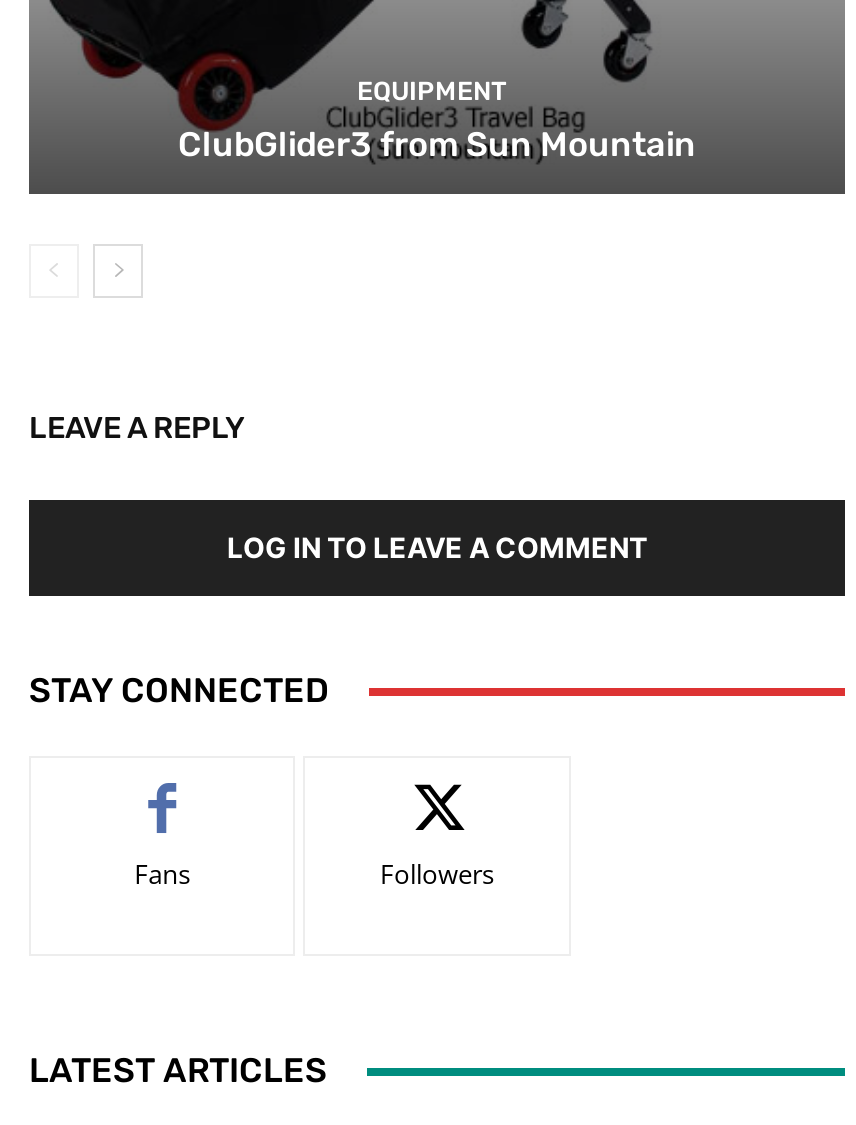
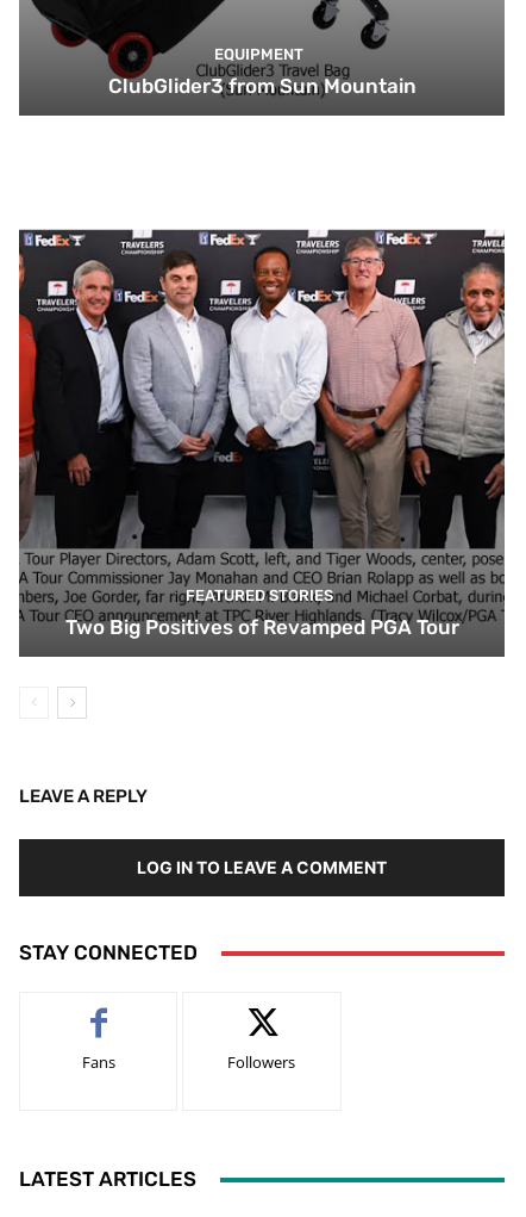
none -> [18,229,506,639] [image] | FEATURED STORIES | Two Big Positives of Revamped PGA Tour

